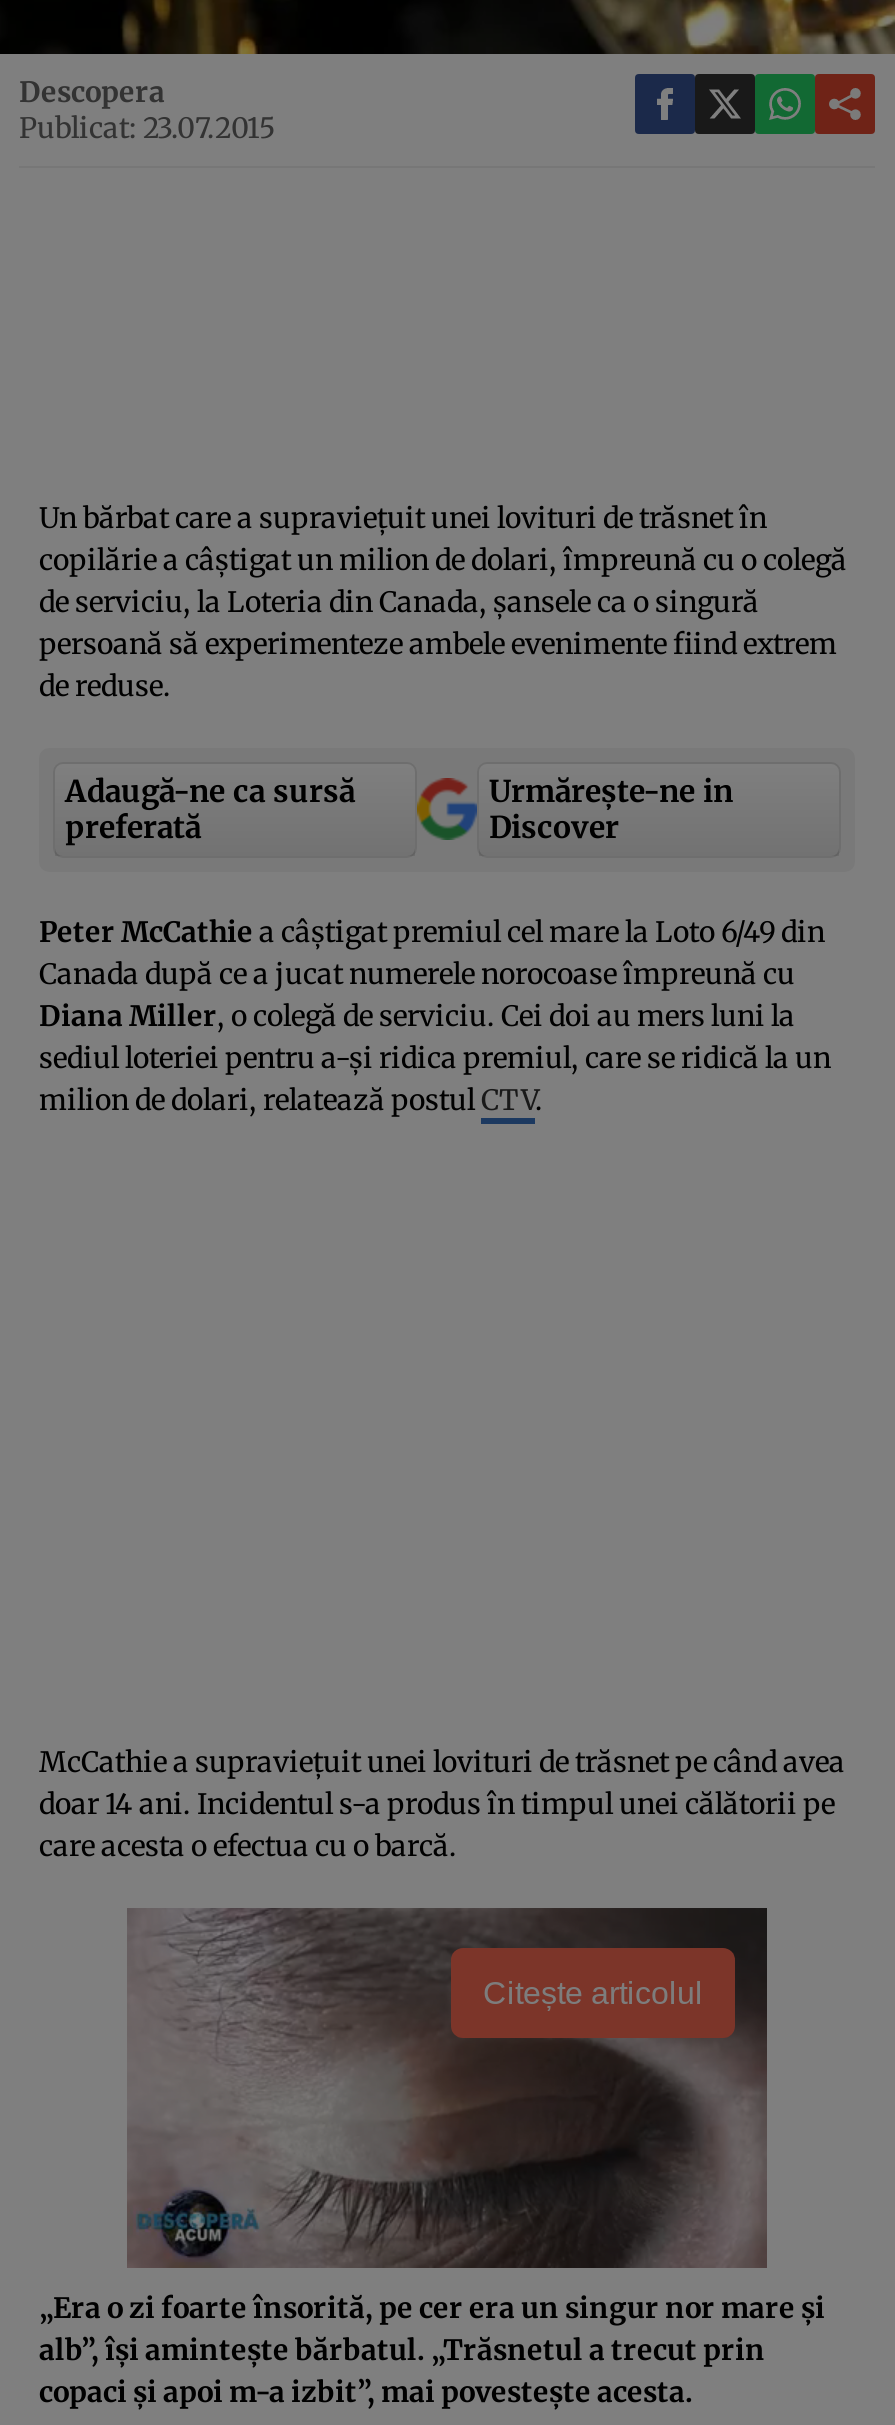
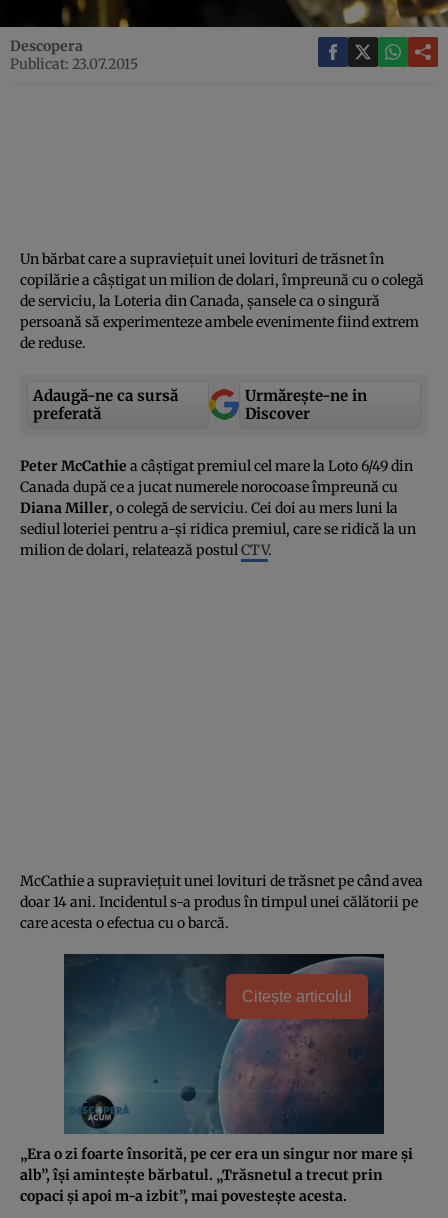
[127,1908,767,2270] [image] -> [63,953,385,1135] [image]

